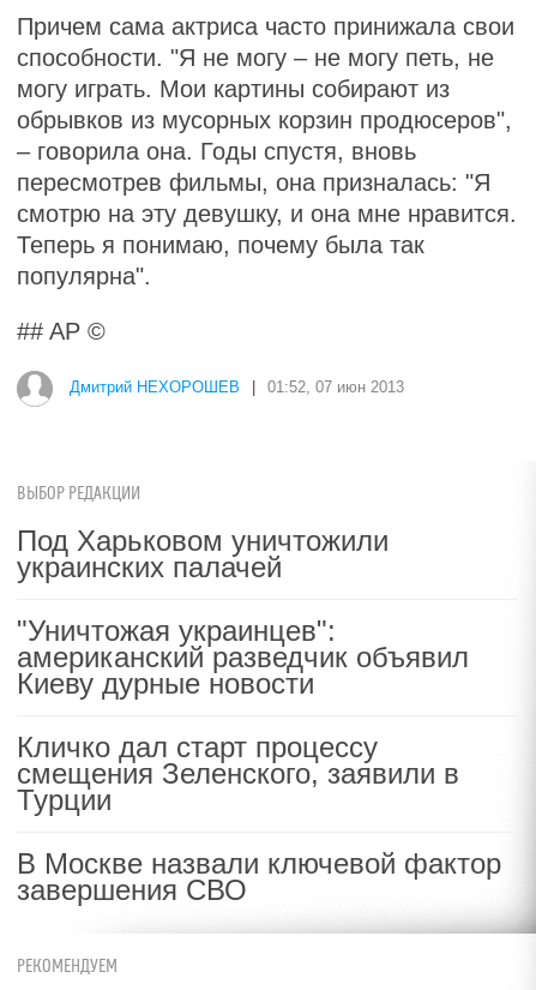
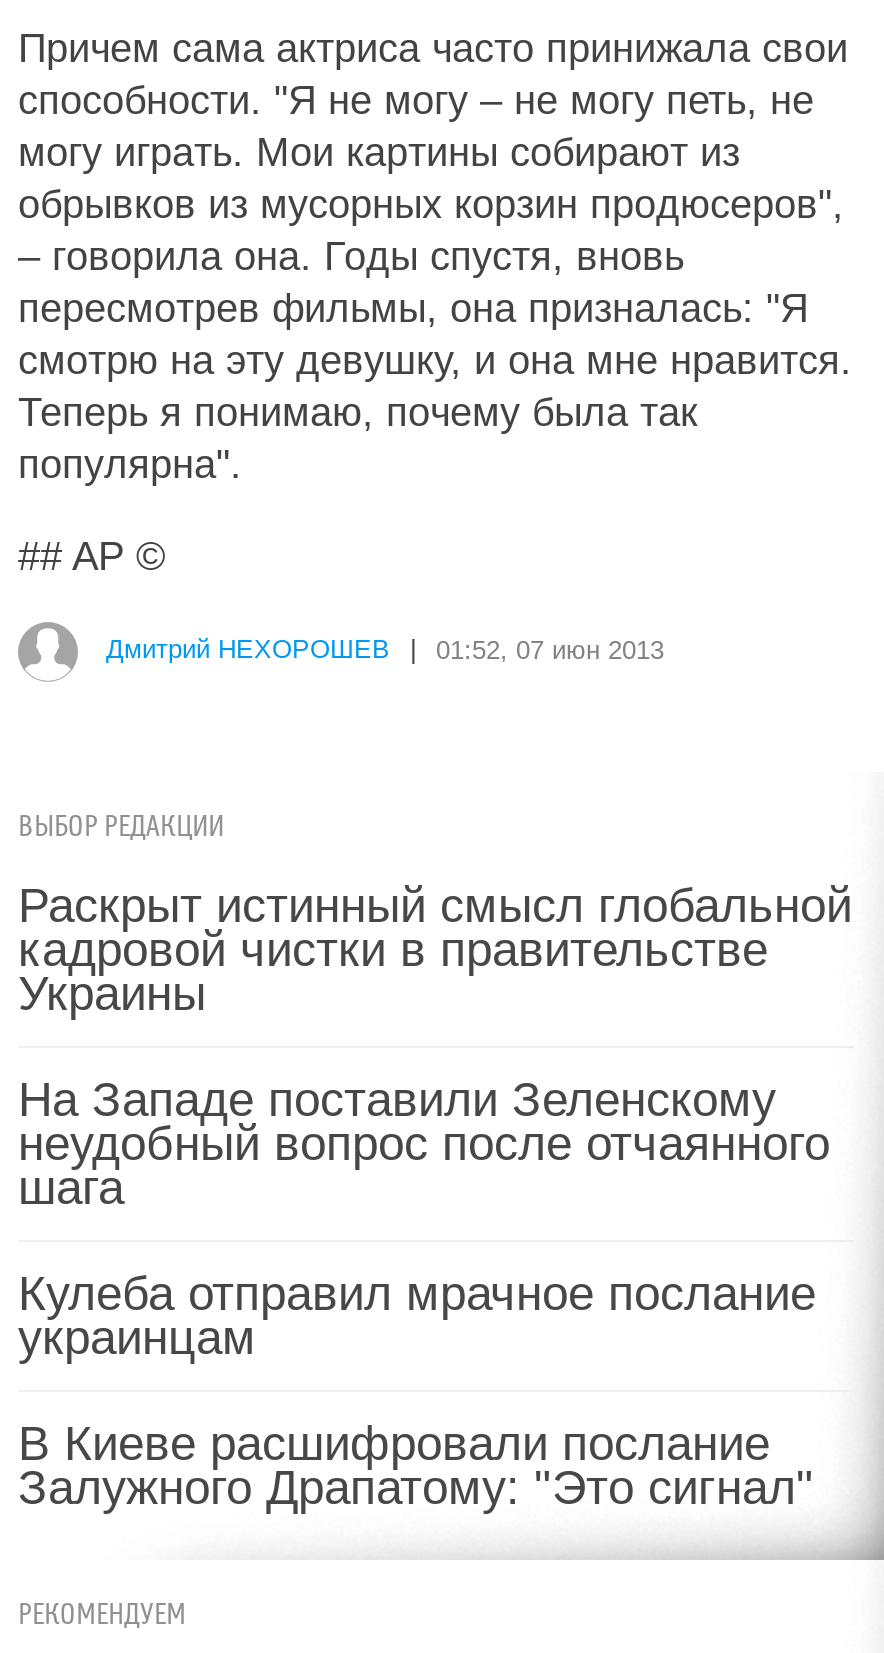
[17,524,389,583] Под Харьковом уничтожили | украинских палачей -> [18,878,852,1020] Раскрыт истинный смысл глобальной | кадровой чистки в правительстве | Украины
[17,614,469,700] "Уничтожая украинцев": | американский разведчик объявил | Киеву дурные новости -> [18,1072,830,1214] На Западе поставили Зеленскому | неудобный вопрос после отчаянного | шага
[17,731,459,816] Кличко дал старт процессу | смещения Зеленского, заявили в | Турции -> [18,1266,816,1364] Кулеба отправил мрачное послание | украинцам
[17,847,501,906] В Москве назвали ключевой фактор | завершения СВО -> [18,1416,814,1514] В Киеве расшифровали послание | Залужного Драпатому: "Это сигнал"

